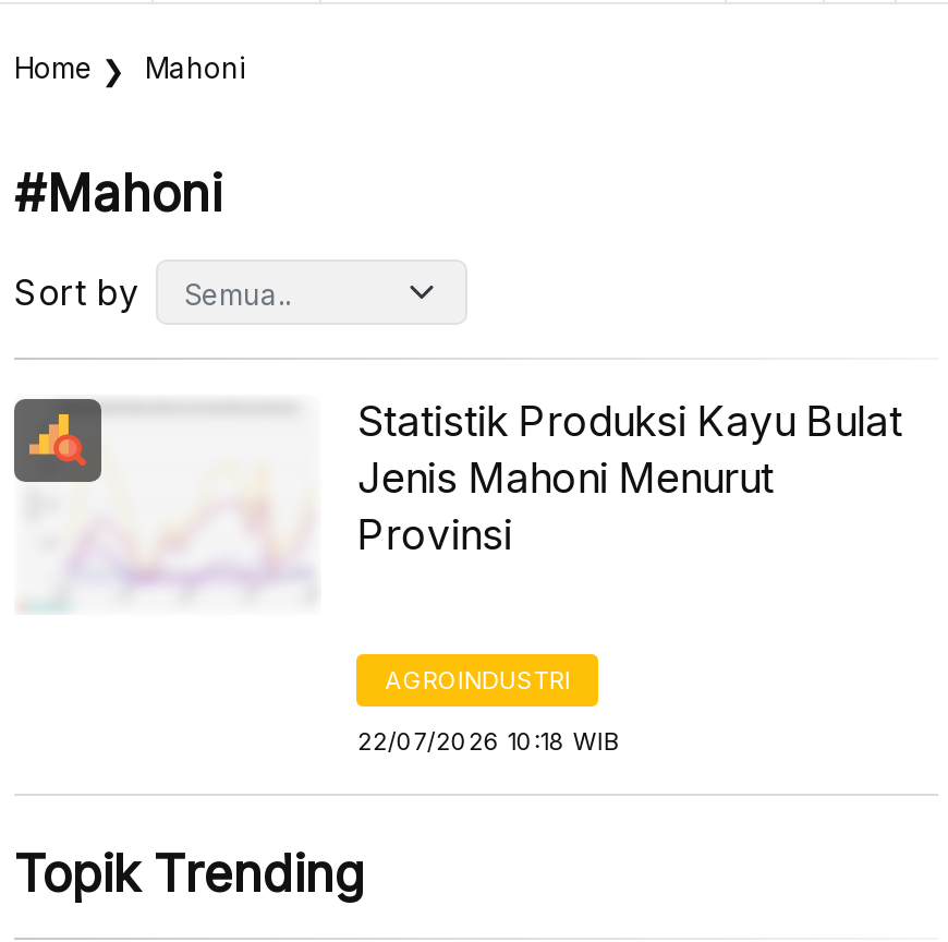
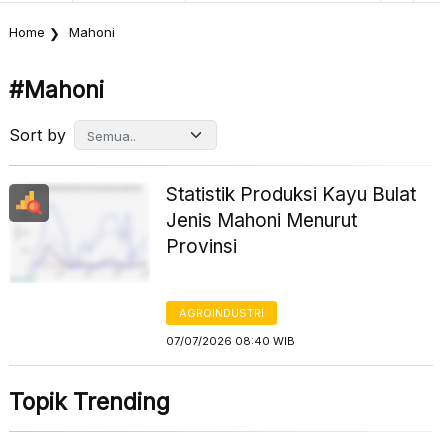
[357,726,621,757] 22/07/2026 10:18 WIB -> [166,334,295,348] 07/07/2026 08:40 WIB

